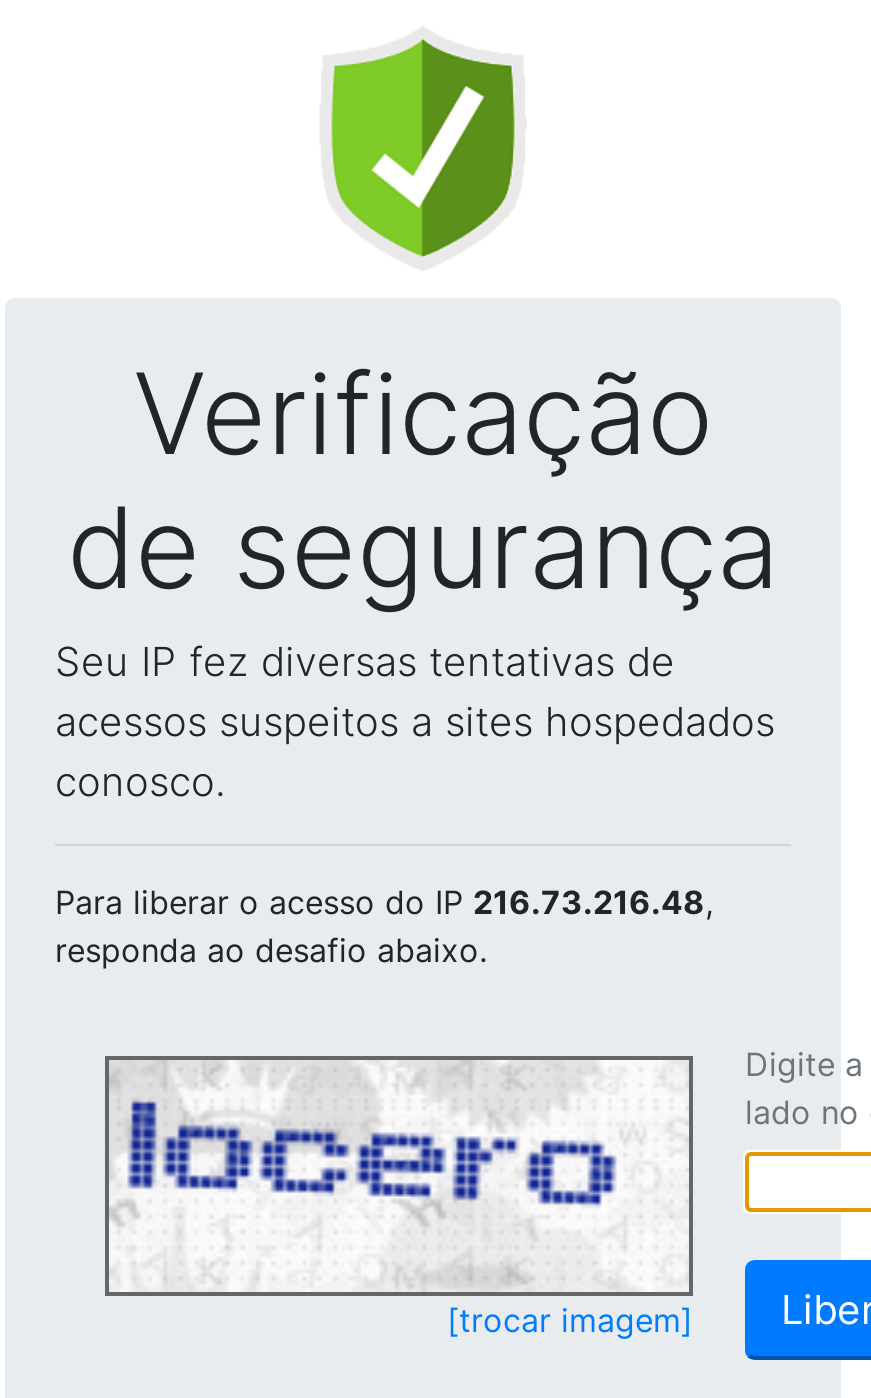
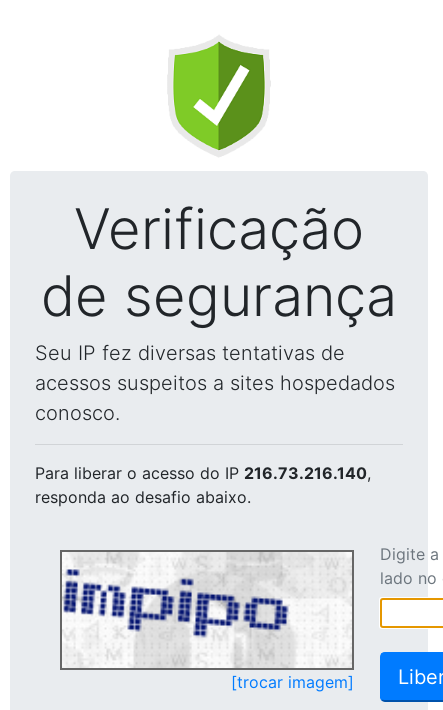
[55,882,713,922] Para liberar o acesso do IP 216.73.216.48, -> [35,463,371,483] Para liberar o acesso do IP 216.73.216.140,
[111,1066,617,1288] [image] -> [63,554,315,665] [image]

